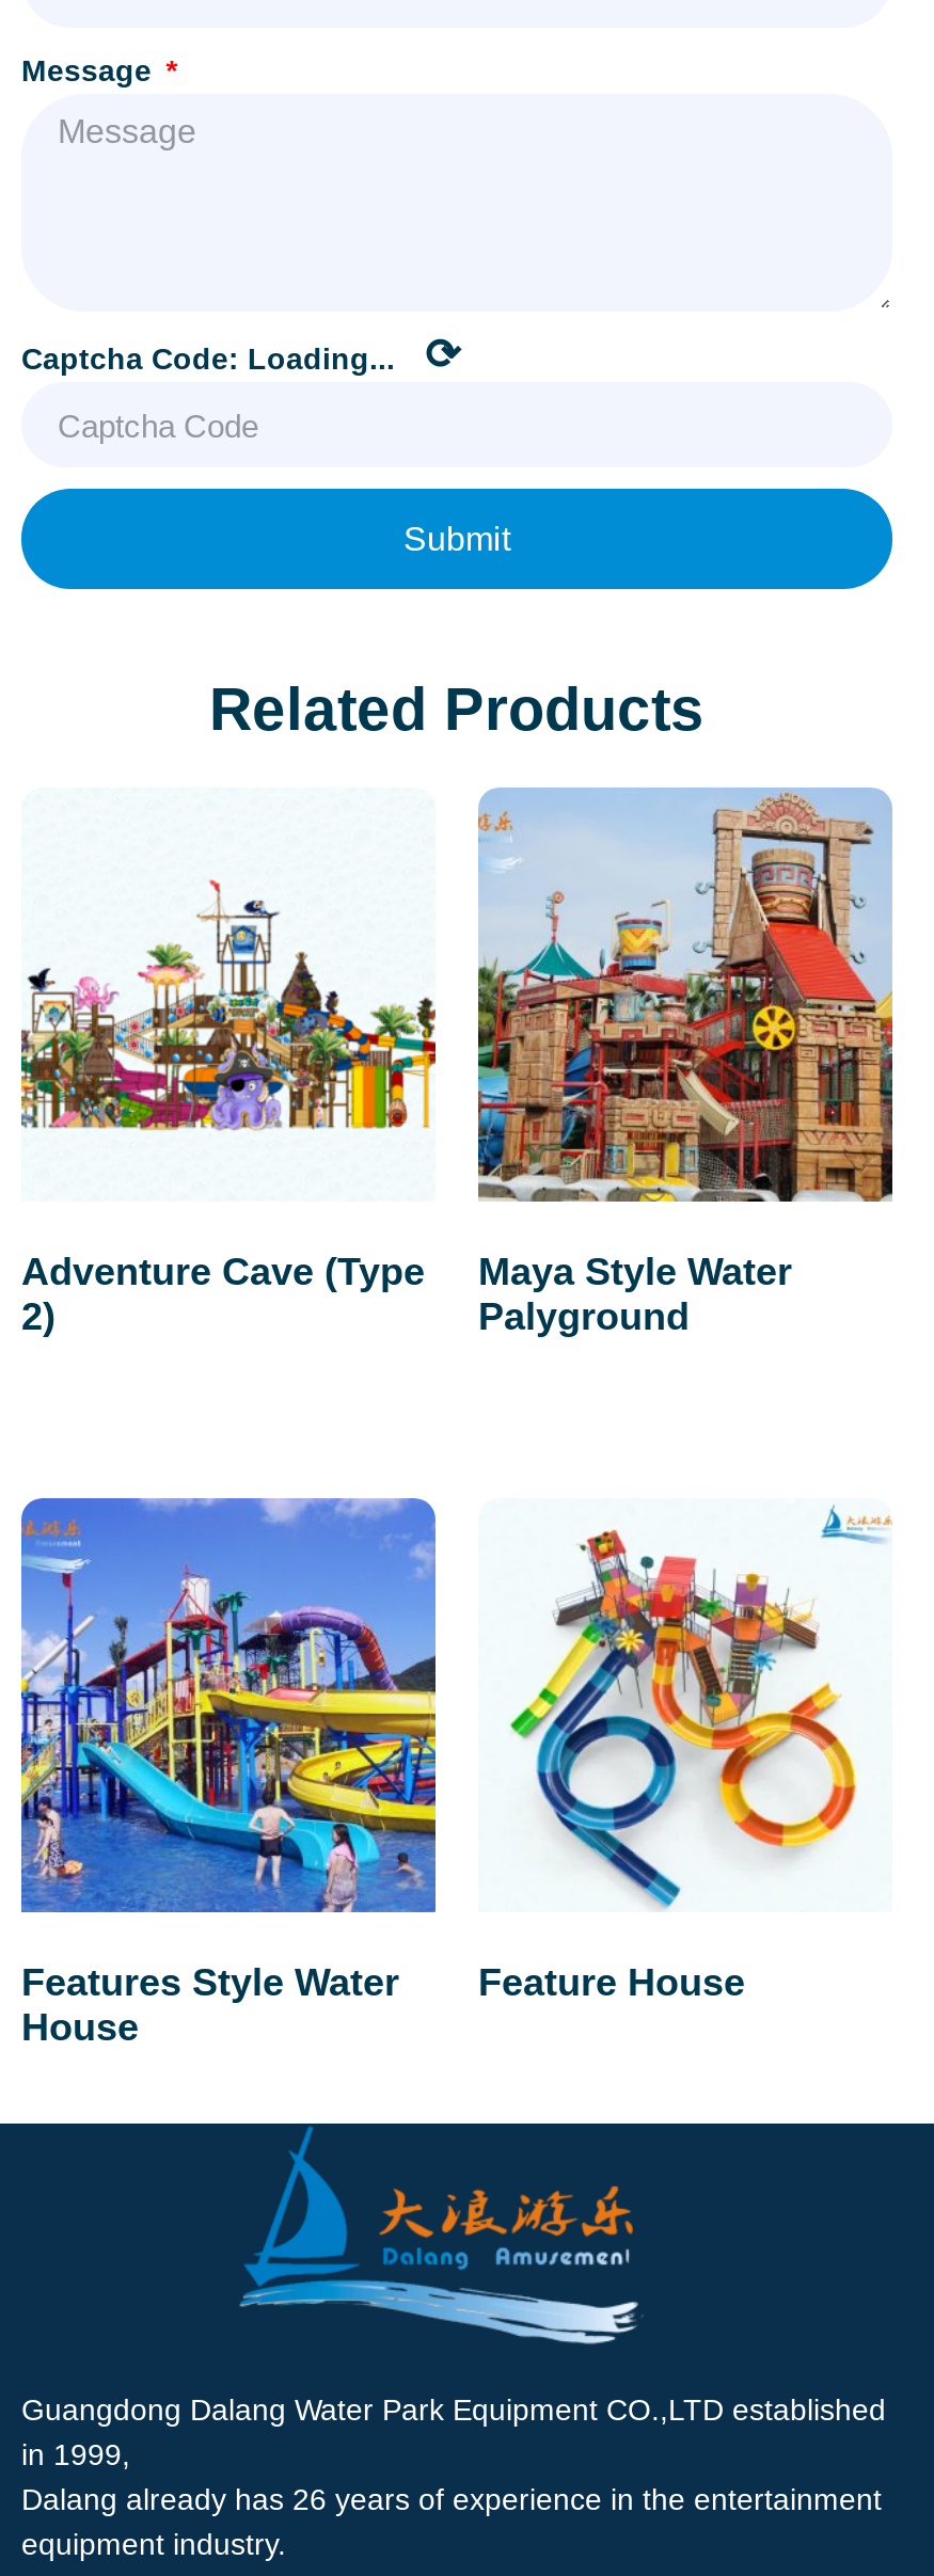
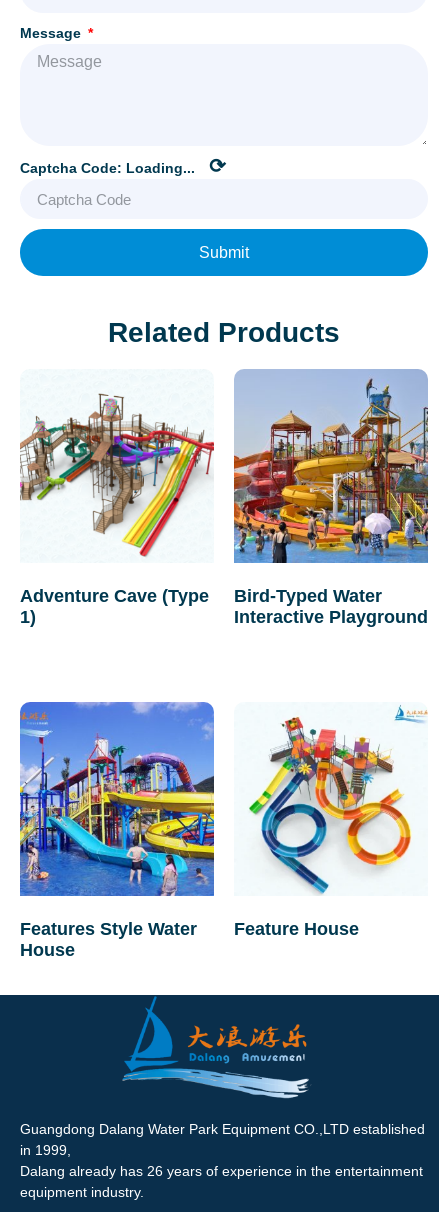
[476,792,895,1339] [image] | Maya Style Water | Palyground -> [233,372,429,627] [image] | Bird-Typed Water | Interactive Playground
[19,841,438,1187] [image] -> [19,393,215,557] [image]
[21,1296,56,1339] 2) -> [20,607,36,627] 1)

